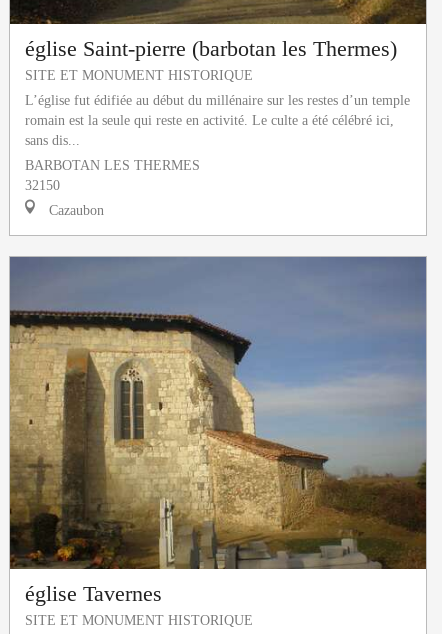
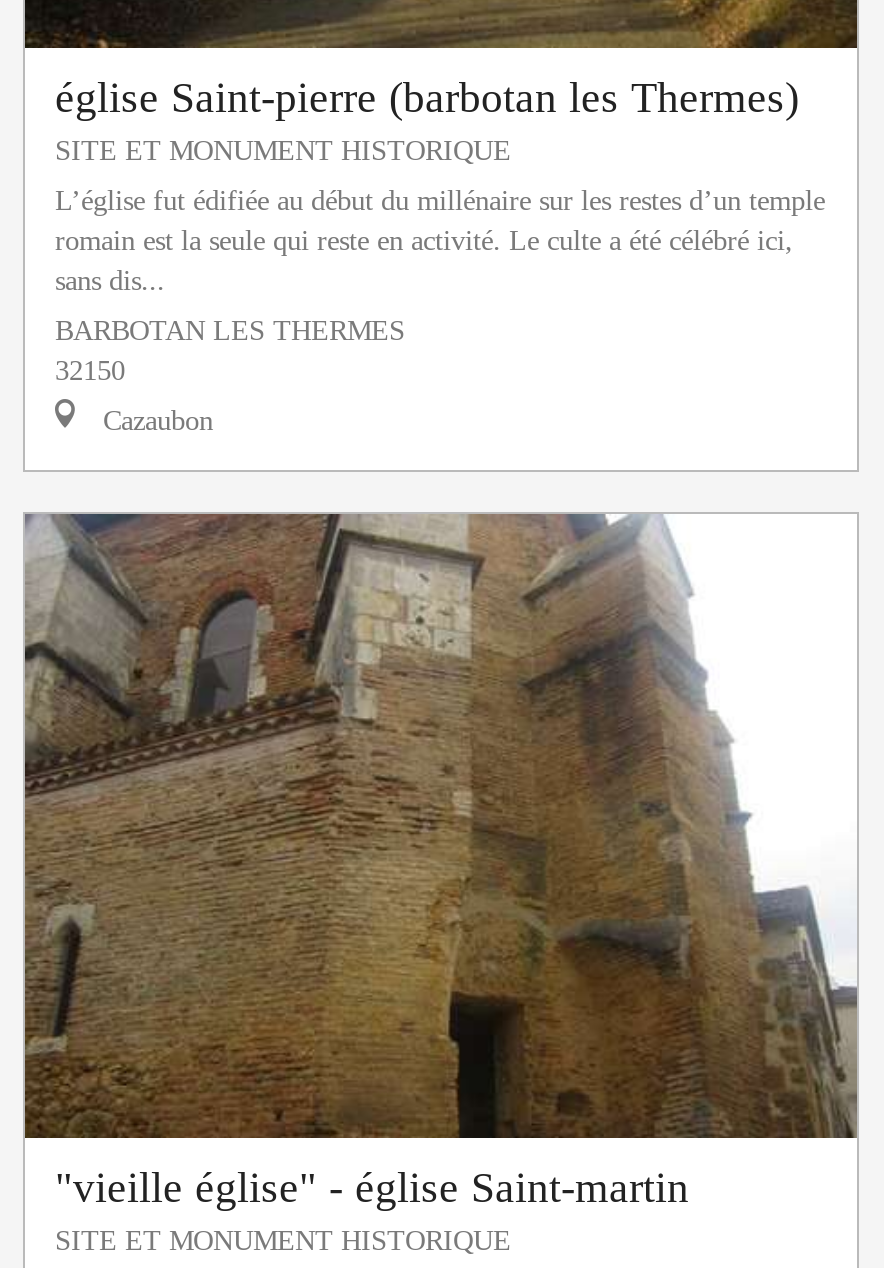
[9,256,427,606] [image] | église Tavernes -> [23,512,859,1212] [image] | "vieille église" - église Saint-martin

